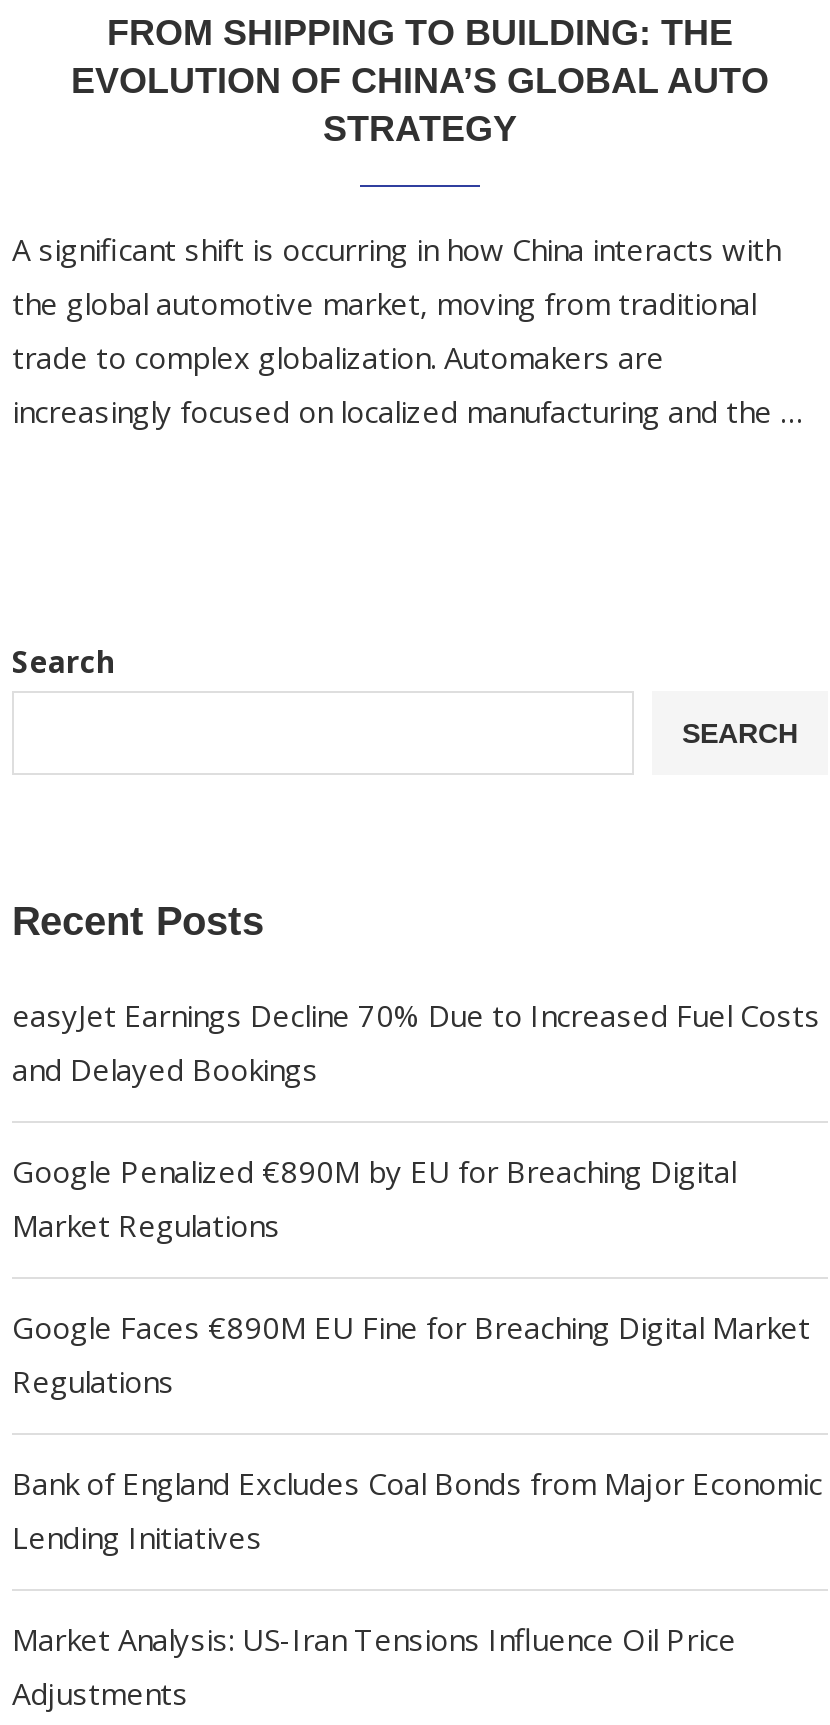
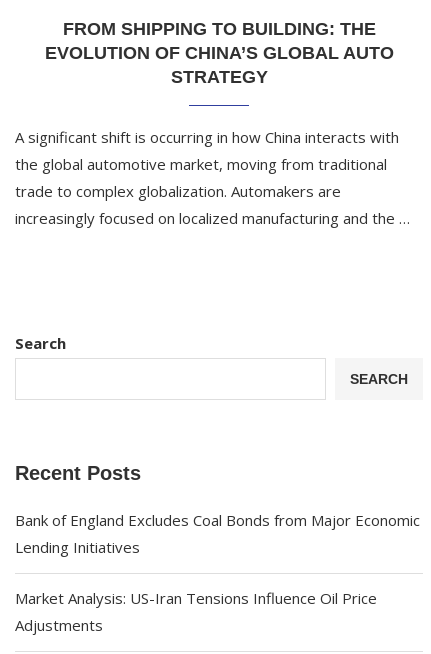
[12,995,820,1401] easyJet Earnings Decline 70% Due to Increased Fuel Costs | and Delayed Bookings | Google Penalized €890M by EU for Breaching Digital | Market Regulations | Google Faces €890M EU Fine for Breaching Digital Market | Regulations -> none

